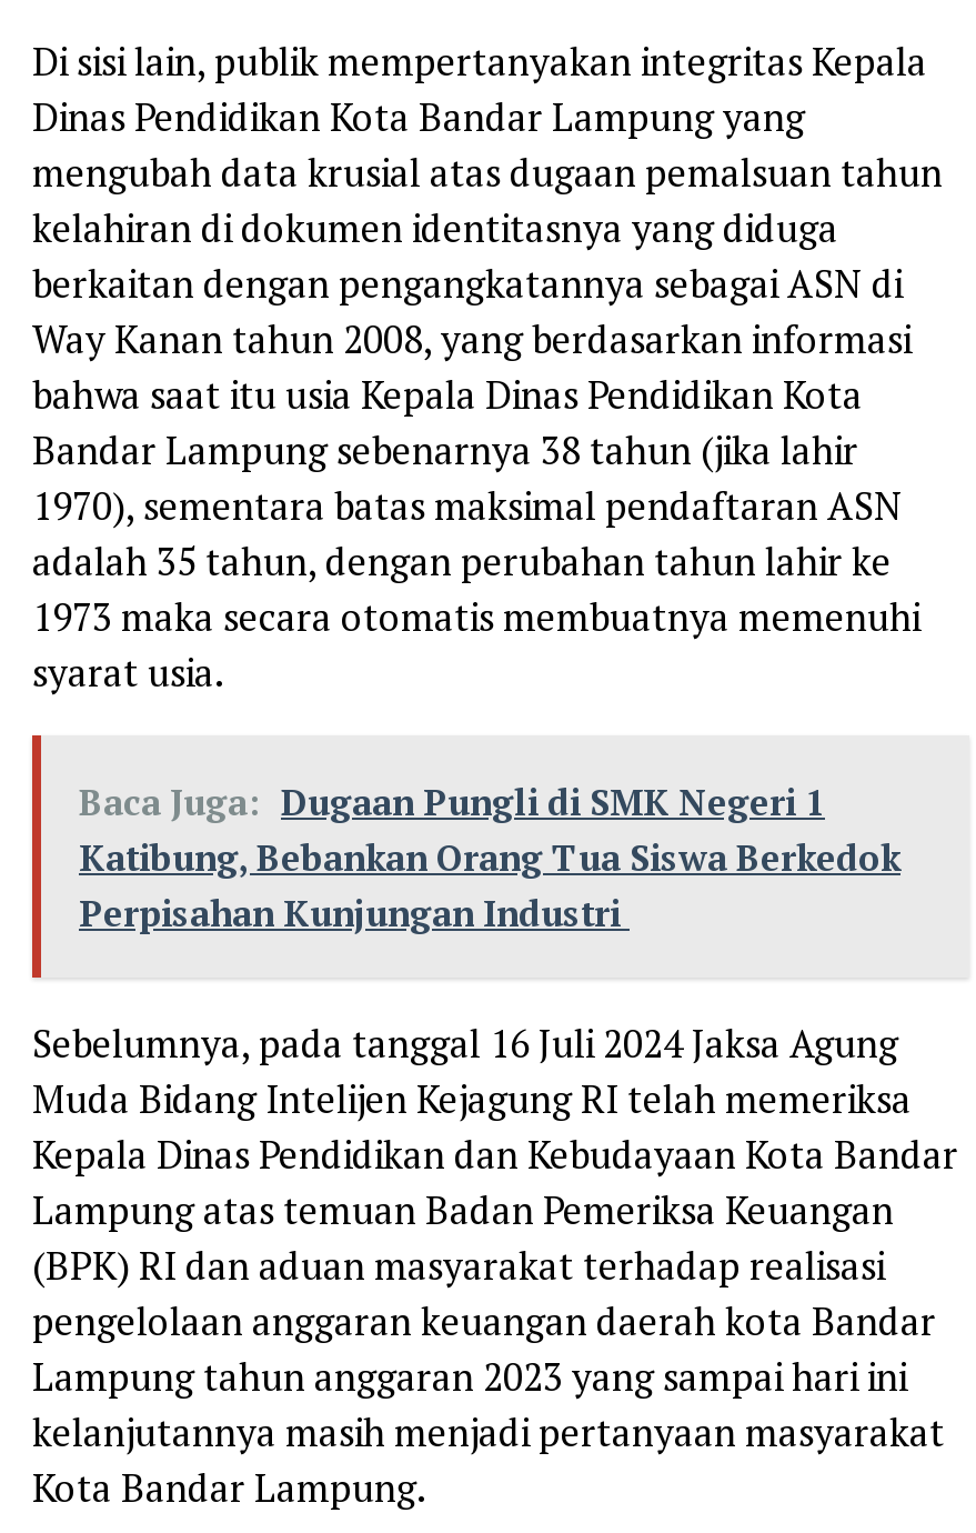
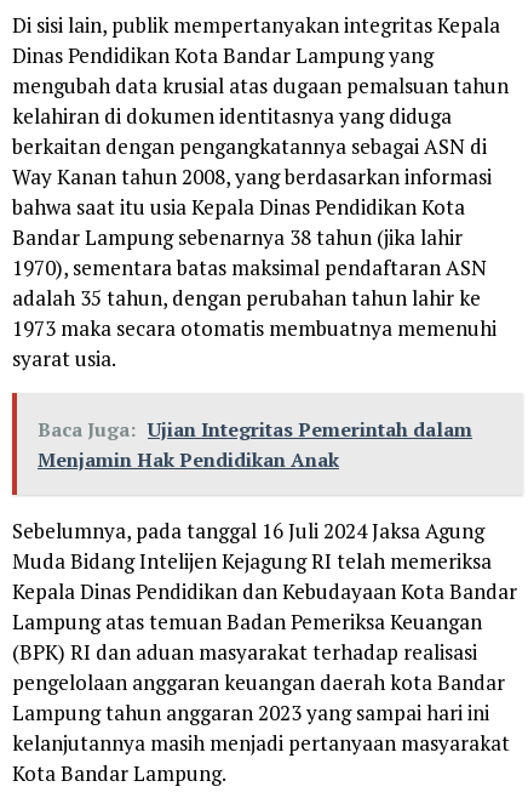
[79,778,900,938] Baca Juga: Dugaan Pungli di SMK Negeri 1 | Katibung, Bebankan Orang Tua Siswa Berkedok | Perpisahan Kunjungan Industri -> [38,416,472,473] Baca Juga: Ujian Integritas Pemerintah dalam | Menjamin Hak Pendidikan Anak

